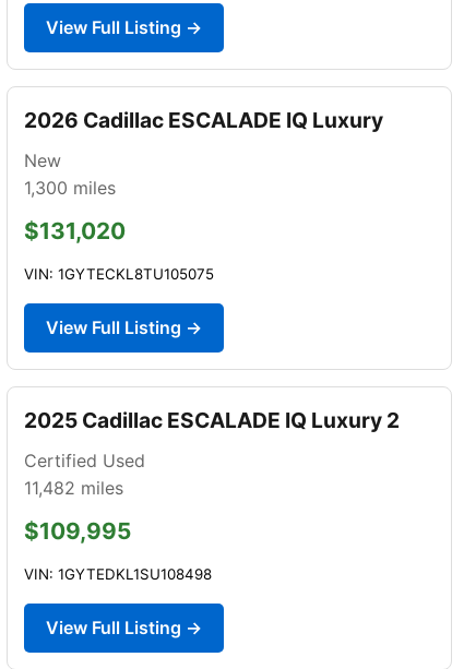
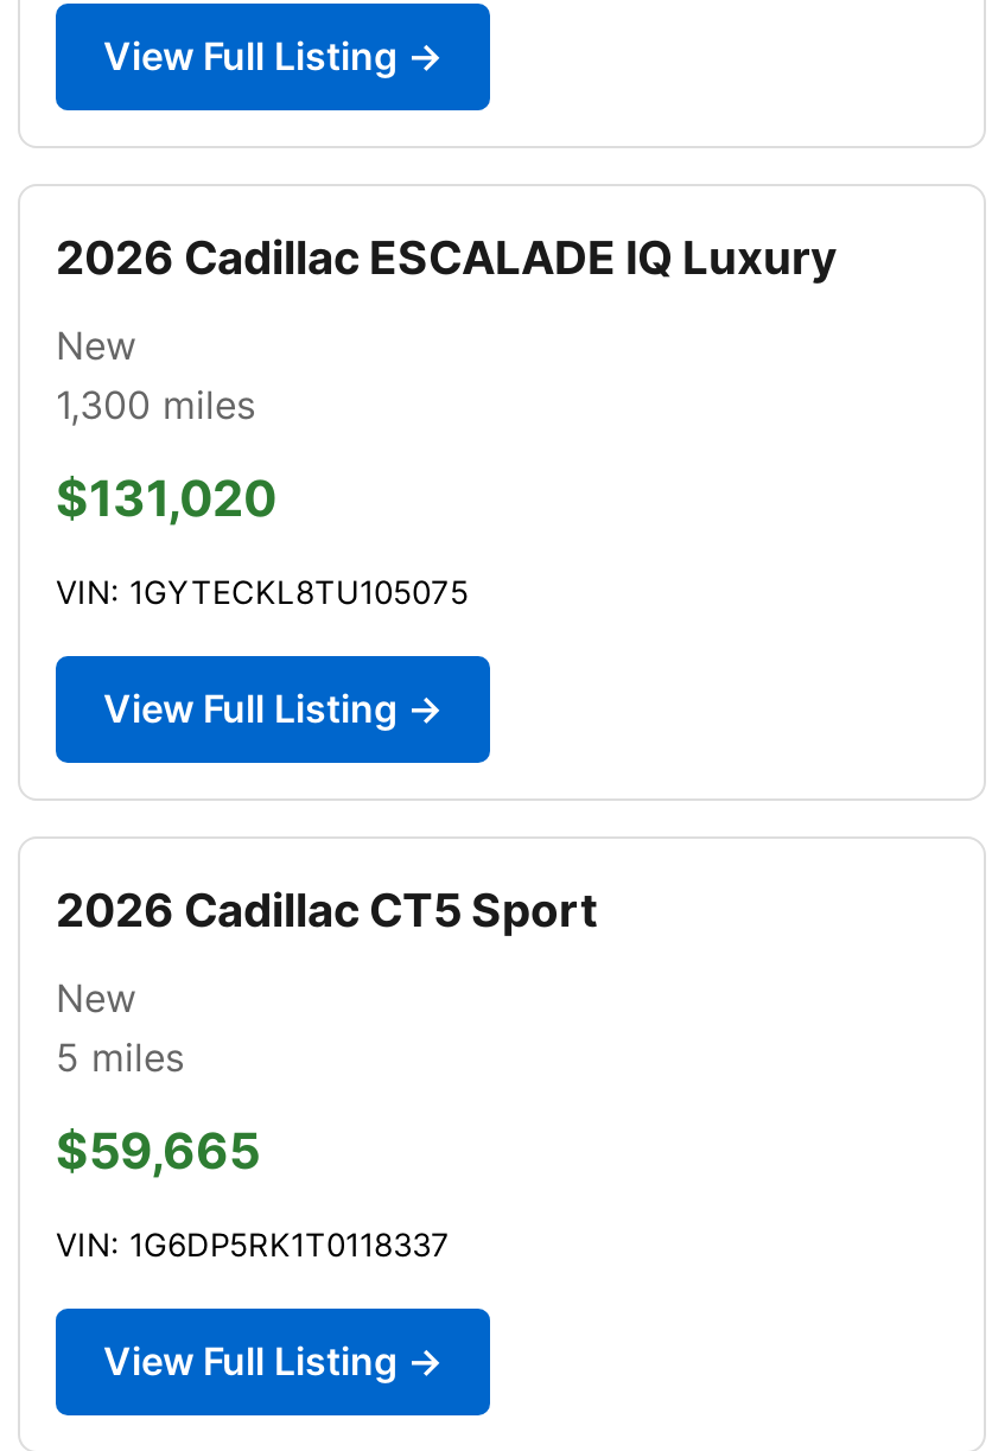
[24,407,400,433] 2025 Cadillac ESCALADE IQ Luxury 2 -> [56,881,597,938] 2026 Cadillac CT5 Sport
[24,450,145,499] Certified Used | 11,482 miles -> [56,974,184,1081] New | 5 miles
[24,517,131,544] $109,995 -> [56,1121,260,1180] $59,665
[24,565,212,583] VIN: 1GYTEDKL1SU108498 -> [56,1225,450,1263] VIN: 1G6DP5RK1T0118337

